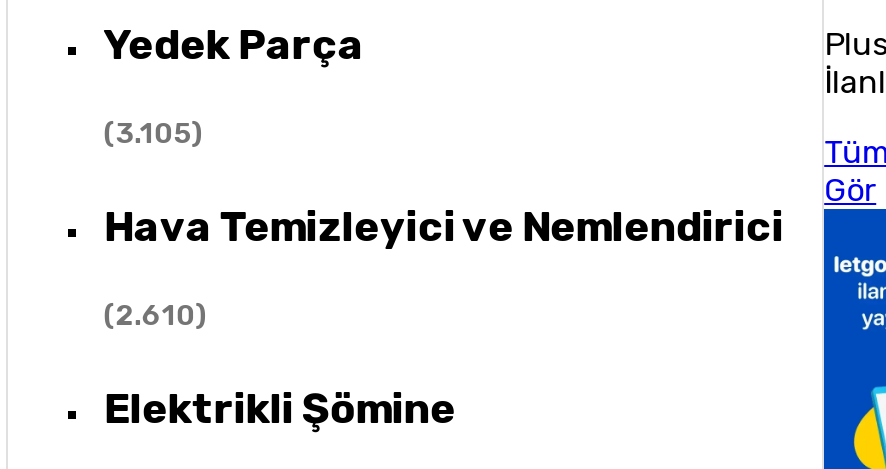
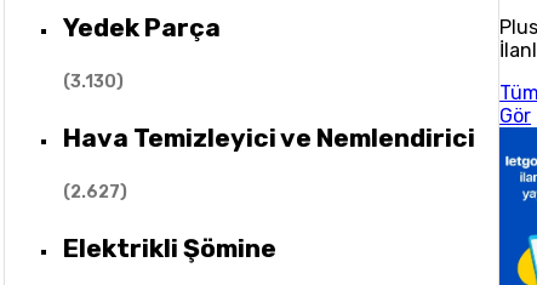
[104,117,204,151] (3.105) -> [63,72,124,92] (3.130)
[104,299,208,333] (2.610) -> [63,182,127,203] (2.627)

